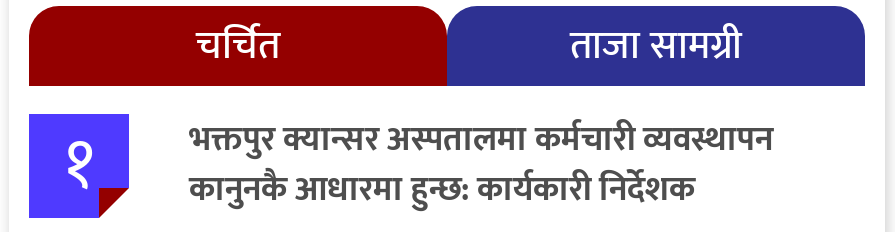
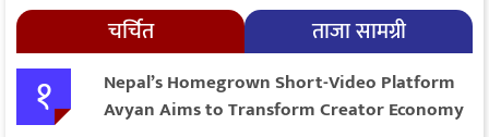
[189,111,773,217] भक्तपुर क्यान्सर अस्पतालमा कर्मचारी व्यवस्थापन | कानुनकै आधारमा हुन्छ: कार्यकारी निर्देशक -> [104,67,464,125] Nepal’s Homegrown Short-Video Platform | Avyan Aims to Transform Creator Economy

